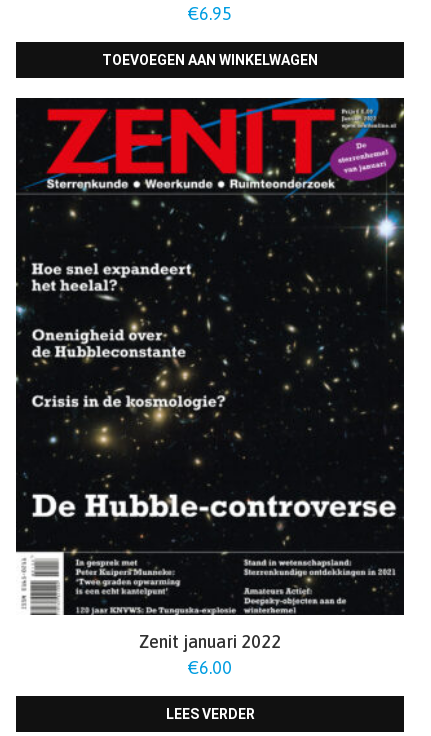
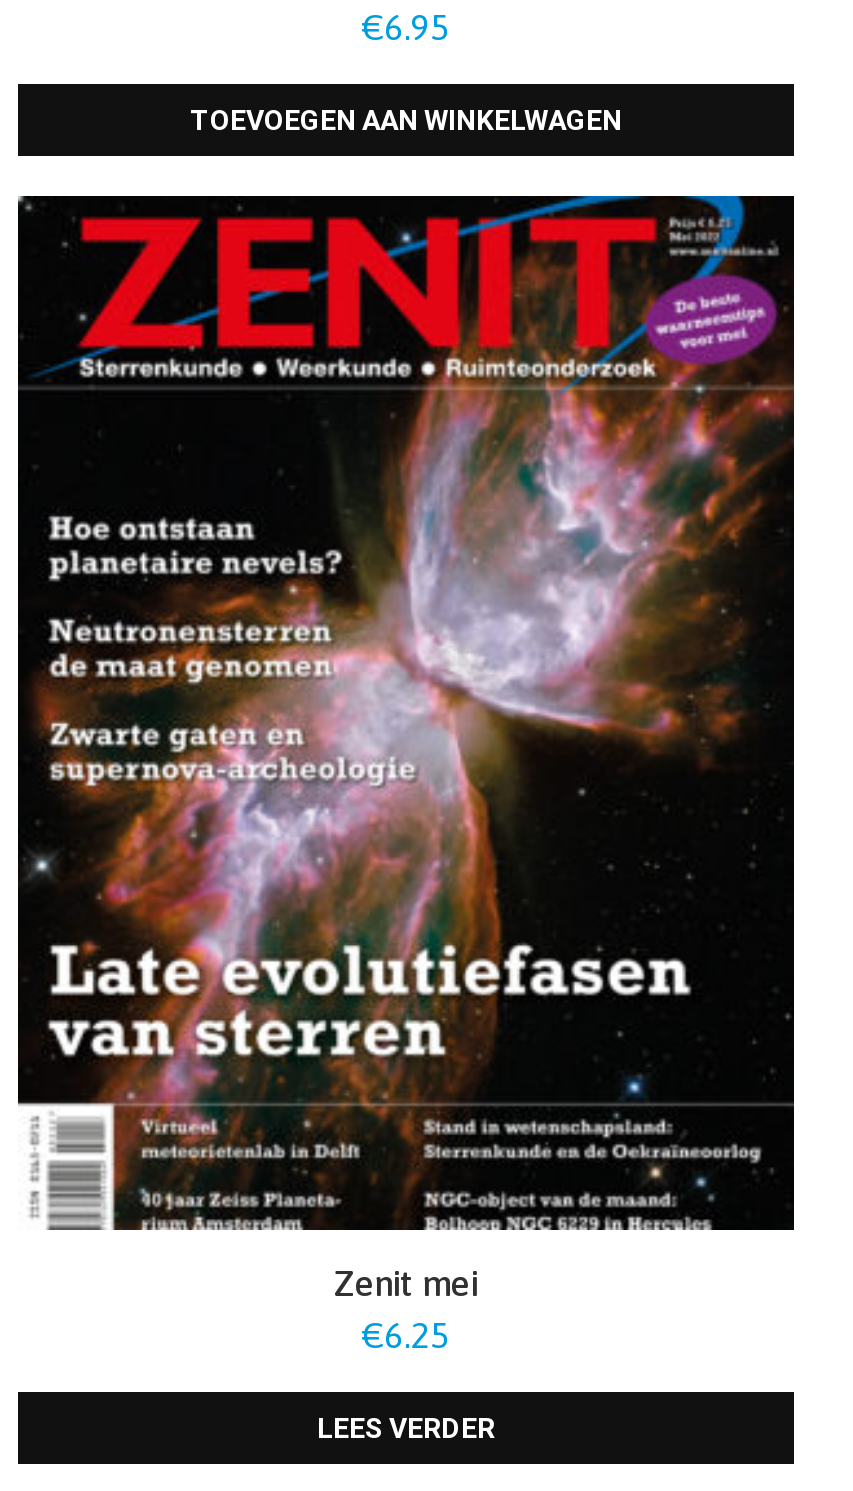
[15,101,405,678] [image] | Zenit januari 2022 | €6.00 -> [18,196,794,1356] [image] | Zenit mei | €6.25

